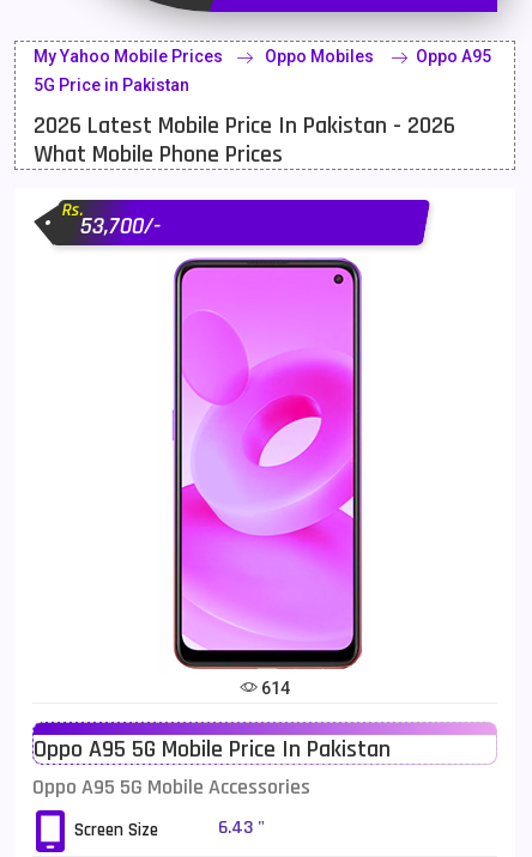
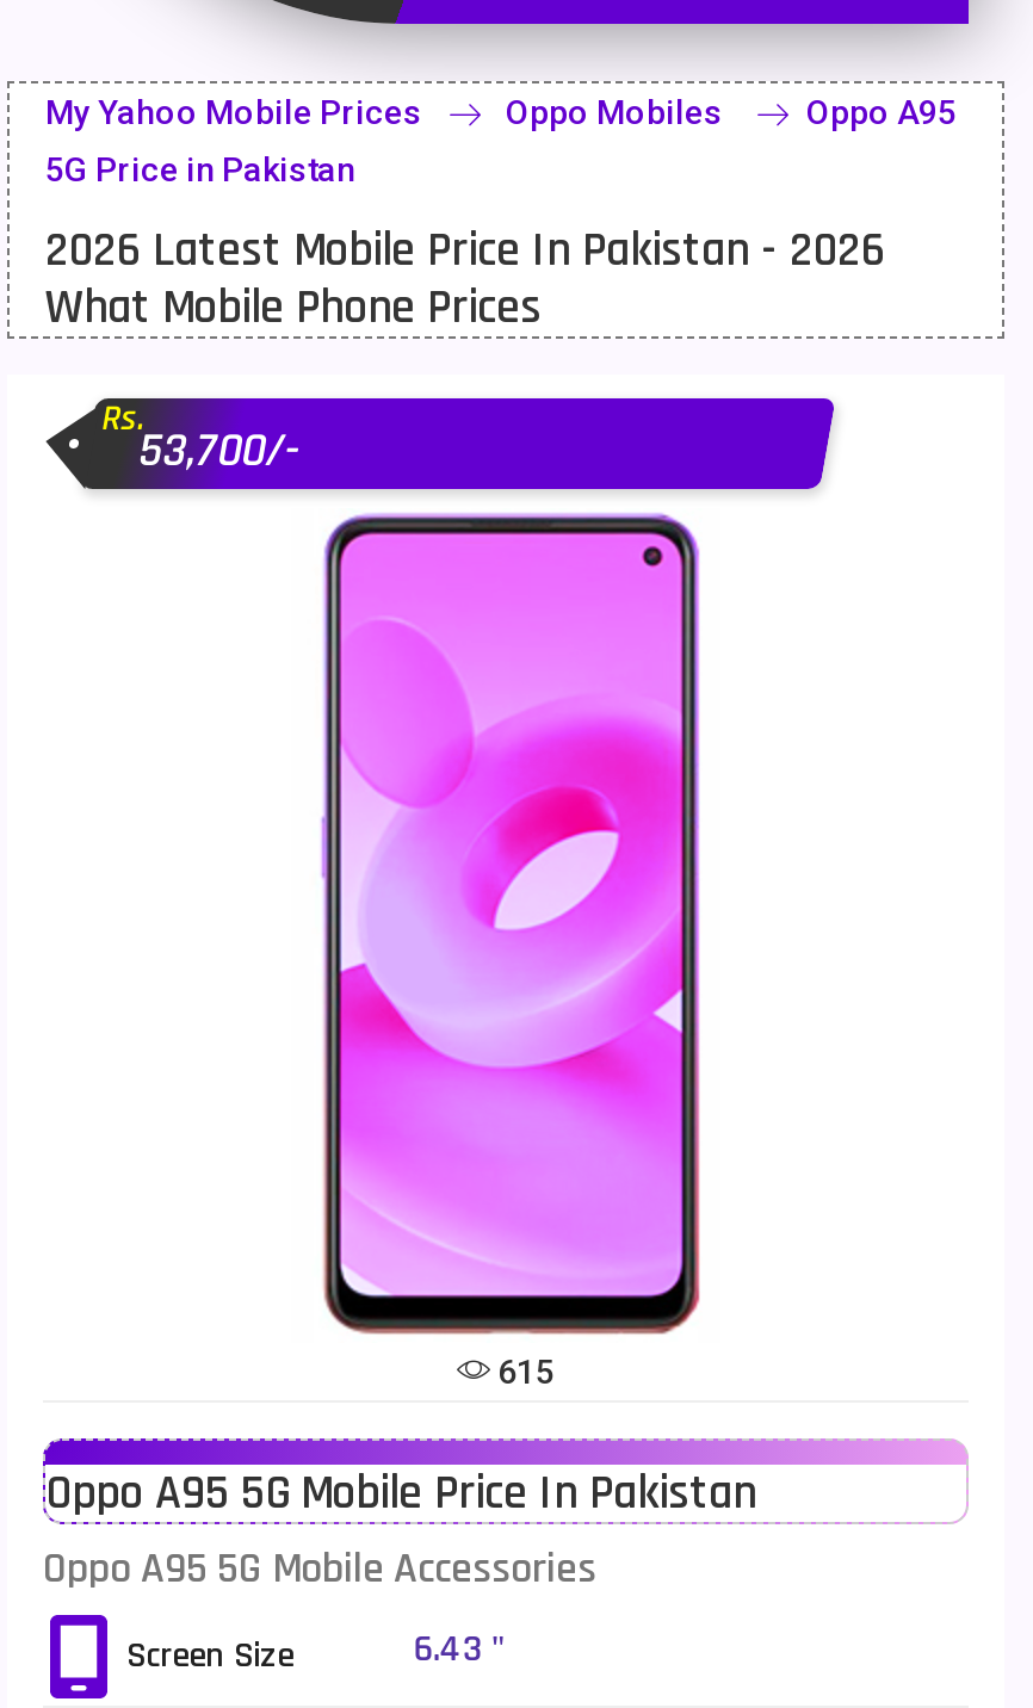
[257,679,289,698] 614 -> [490,1353,555,1391] 615

